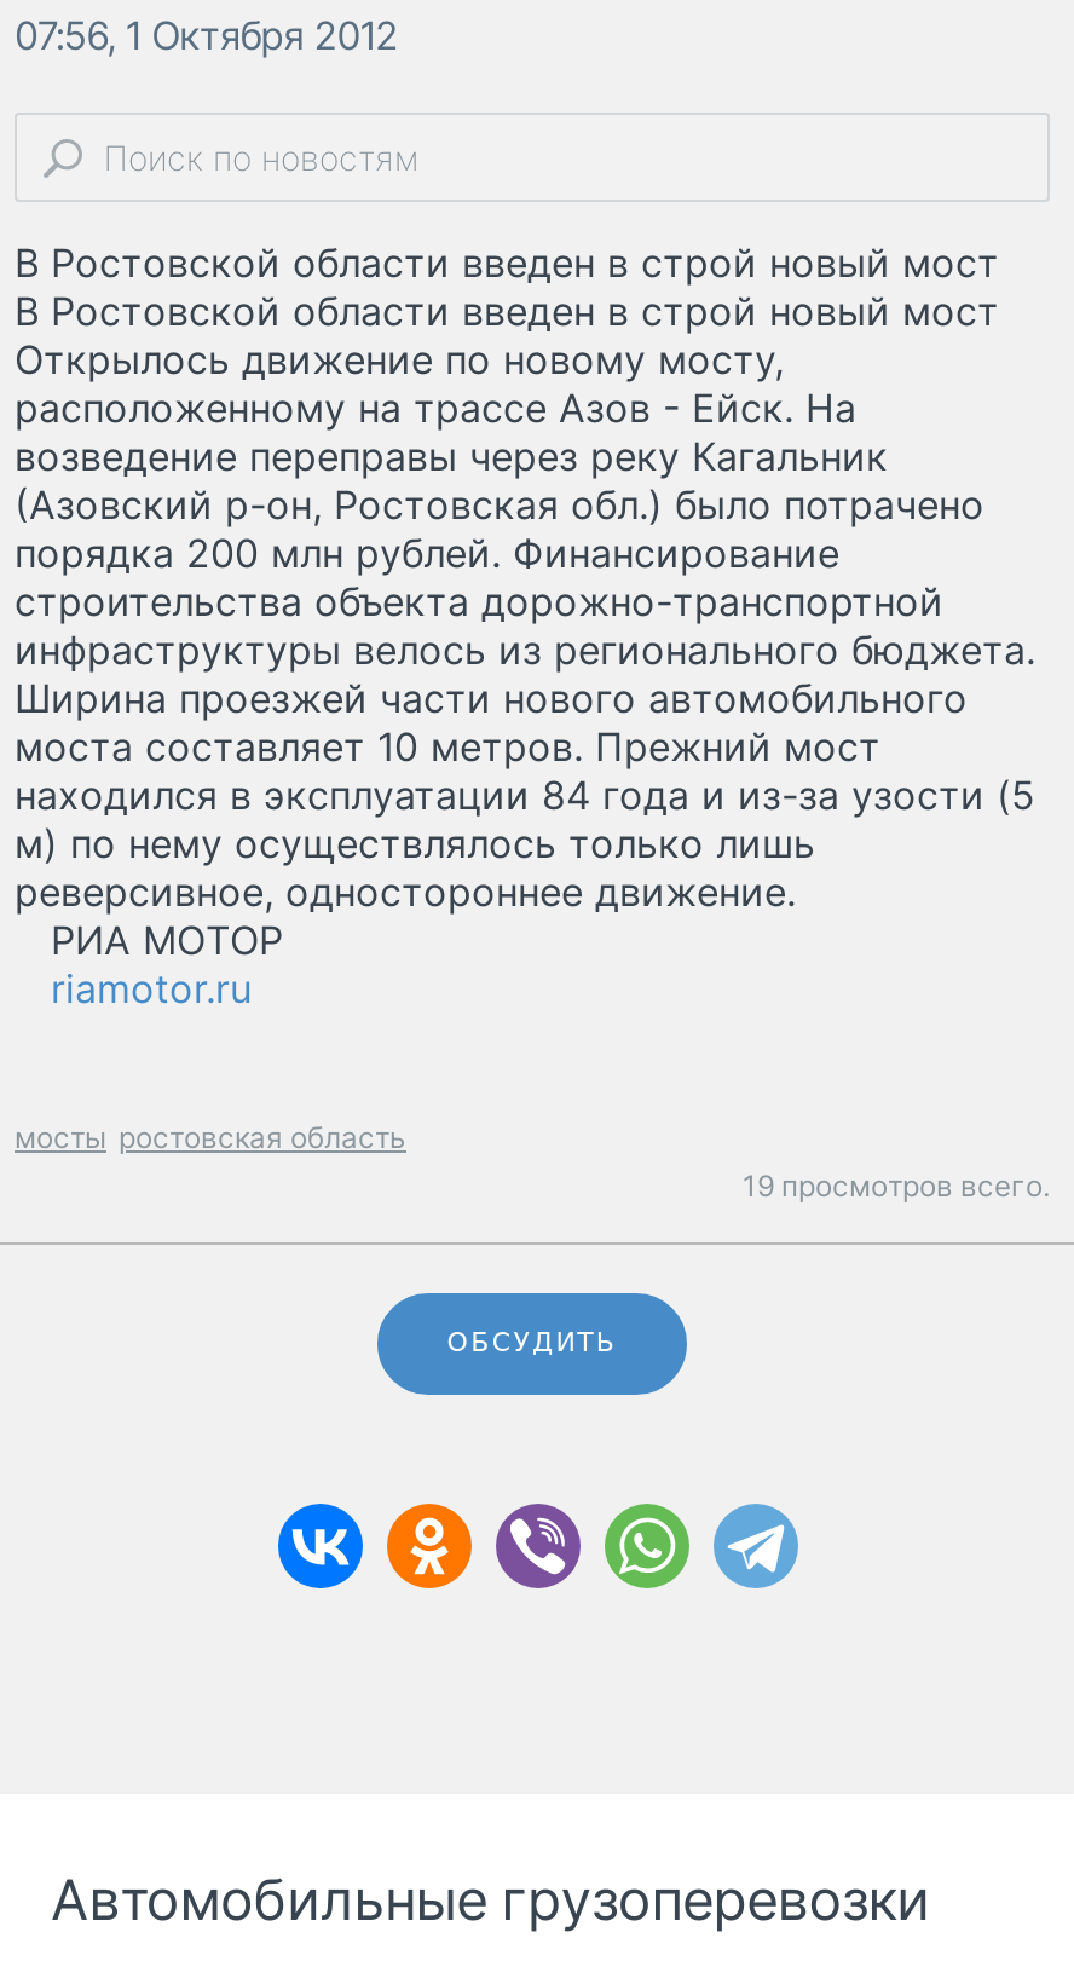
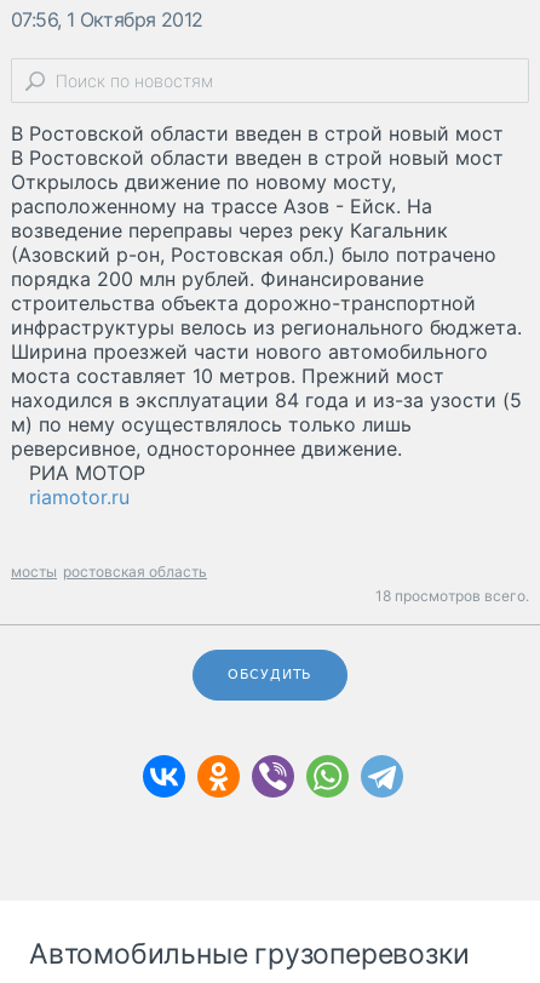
[743,1168,1050,1204] 19 просмотров всего. -> [375,587,529,605] 18 просмотров всего.

